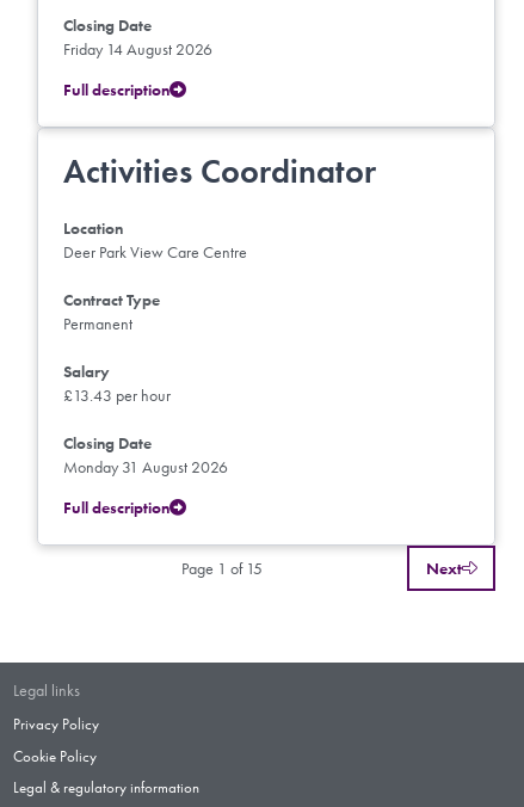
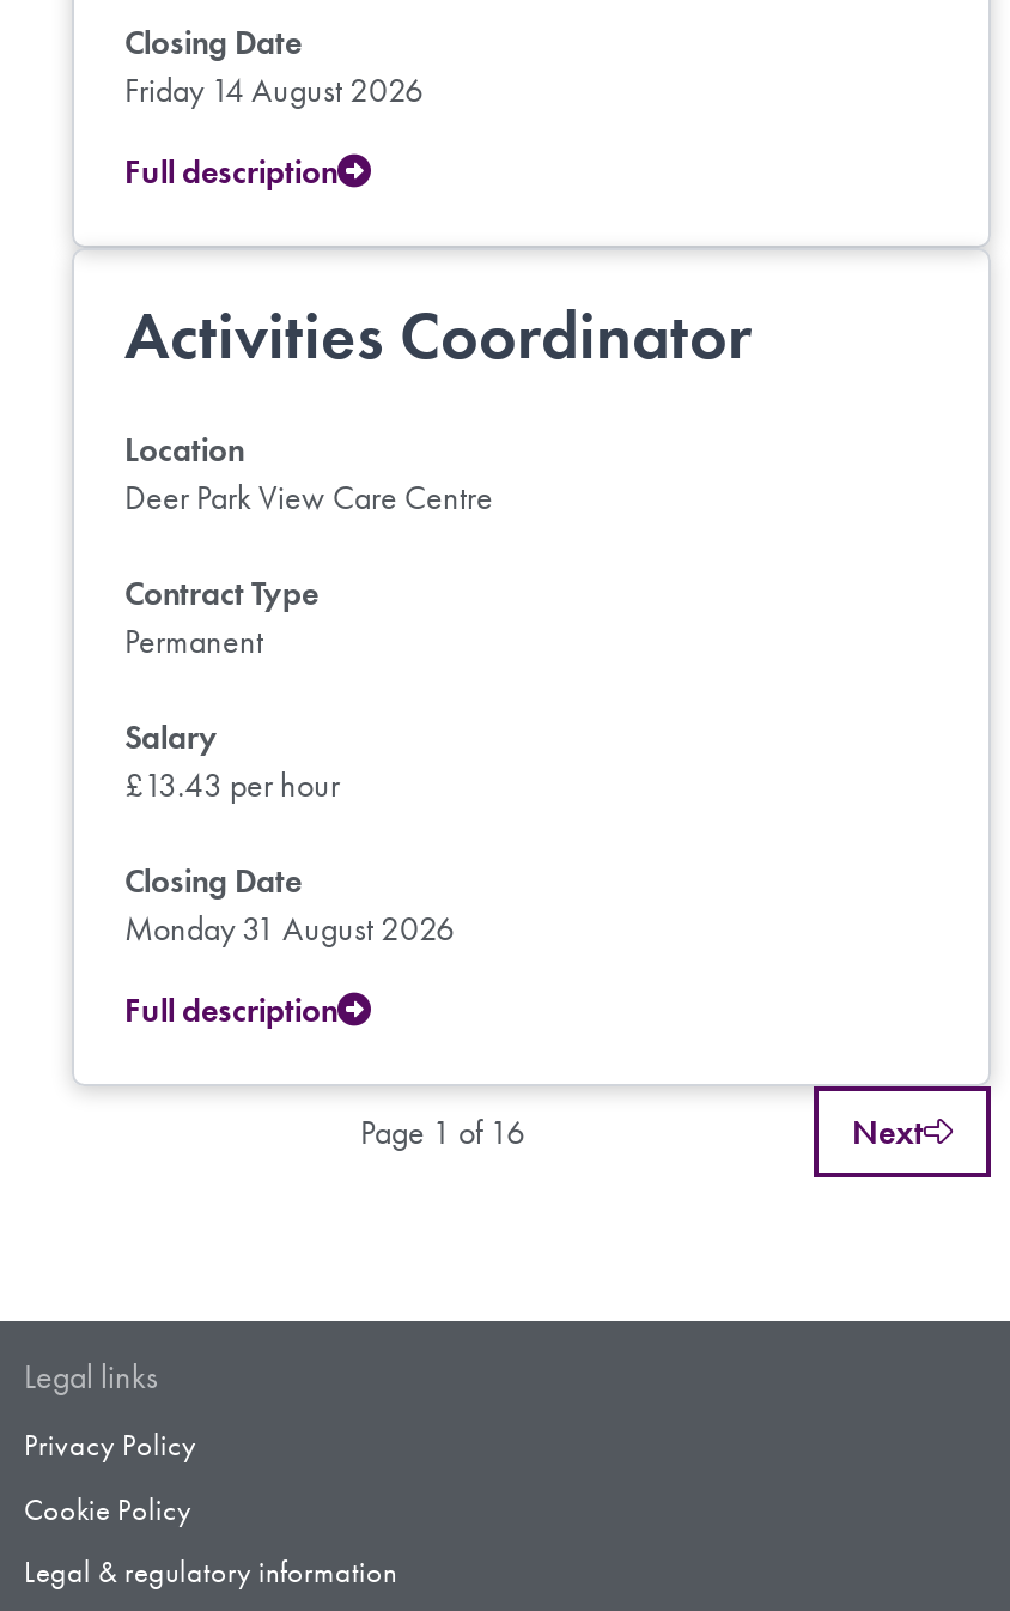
[181,558,263,579] Page 1 of 15 -> [360,1111,525,1154] Page 1 of 16

